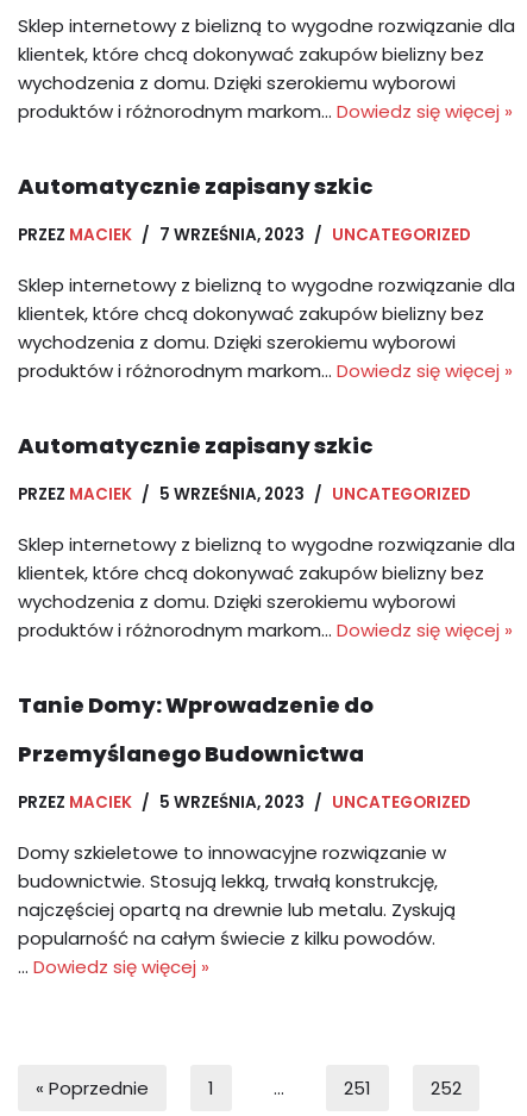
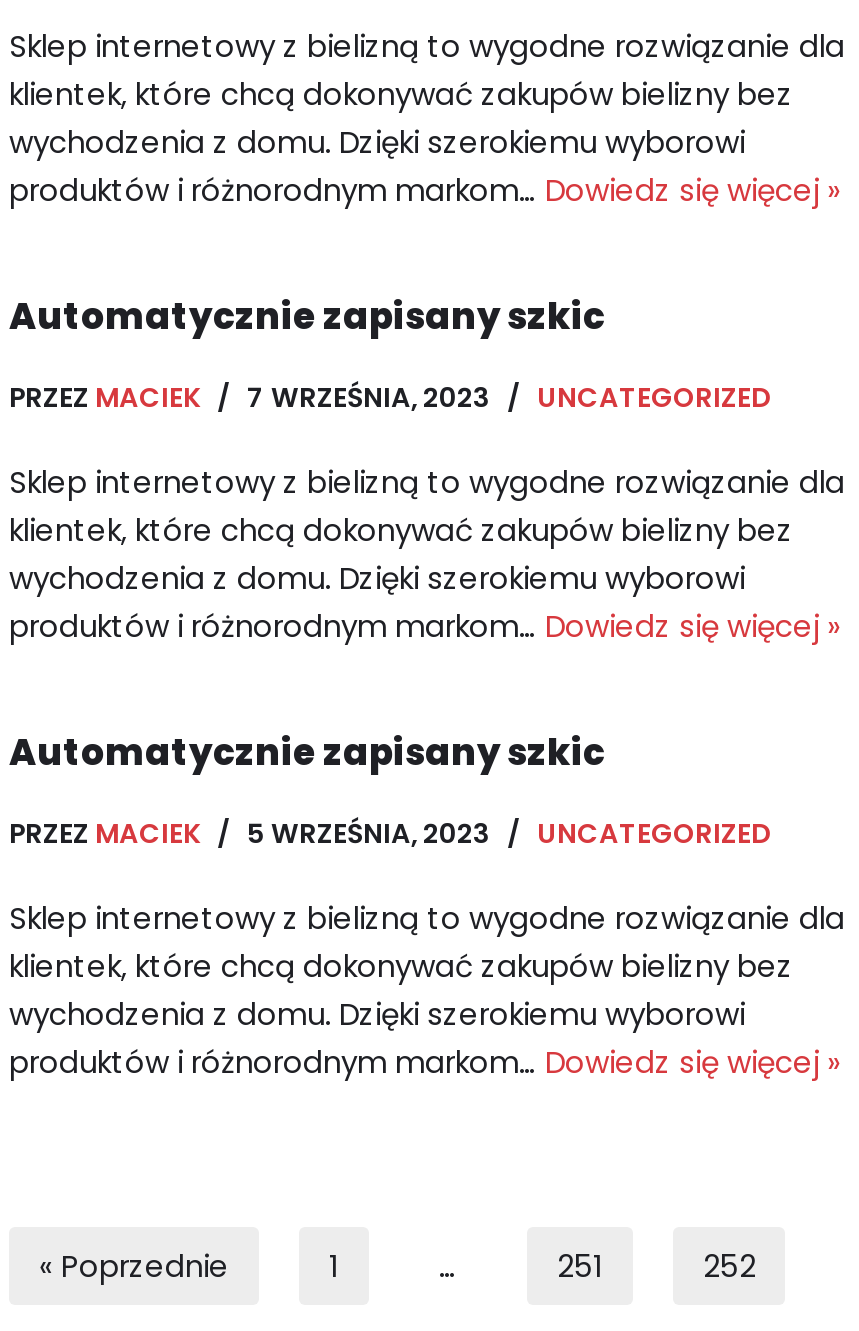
[18,690,471,979] Tanie Domy: Wprowadzenie do | Przemyślanego Budownictwa | PRZEZ MACIEK | 5 WRZEŚNIA, 2023 | UNCATEGORIZED | Domy szkieletowe to innowacyjne rozwiązanie w | budownictwie. Stosują lekką, trwałą konstrukcję, | najczęściej opartą na drewnie lub metalu. Zyskują | popularność na całym świecie z kilku powodów. | … Dowiedz się więcej » -> none

